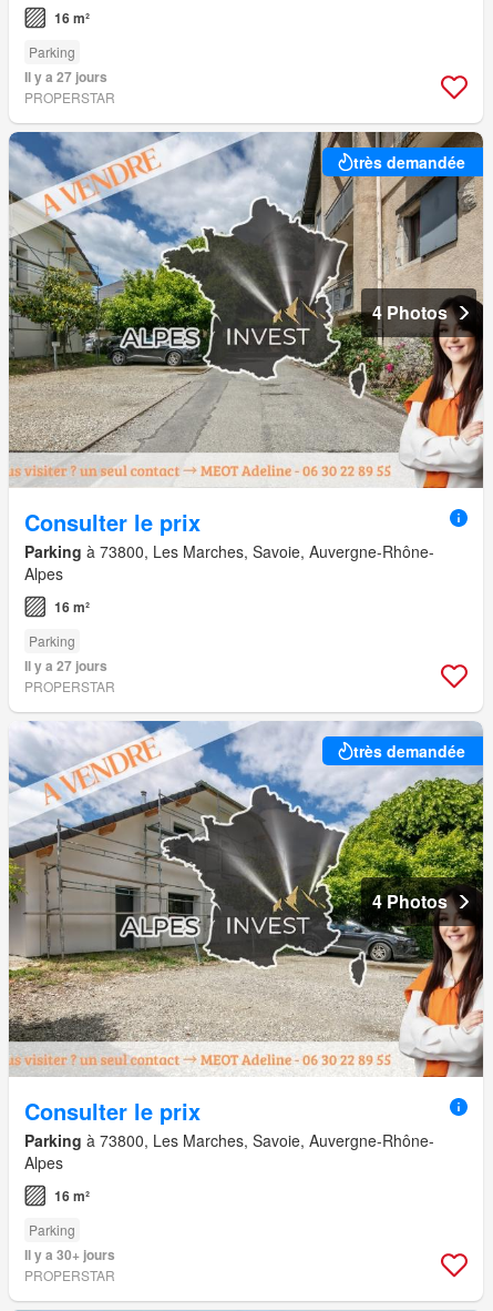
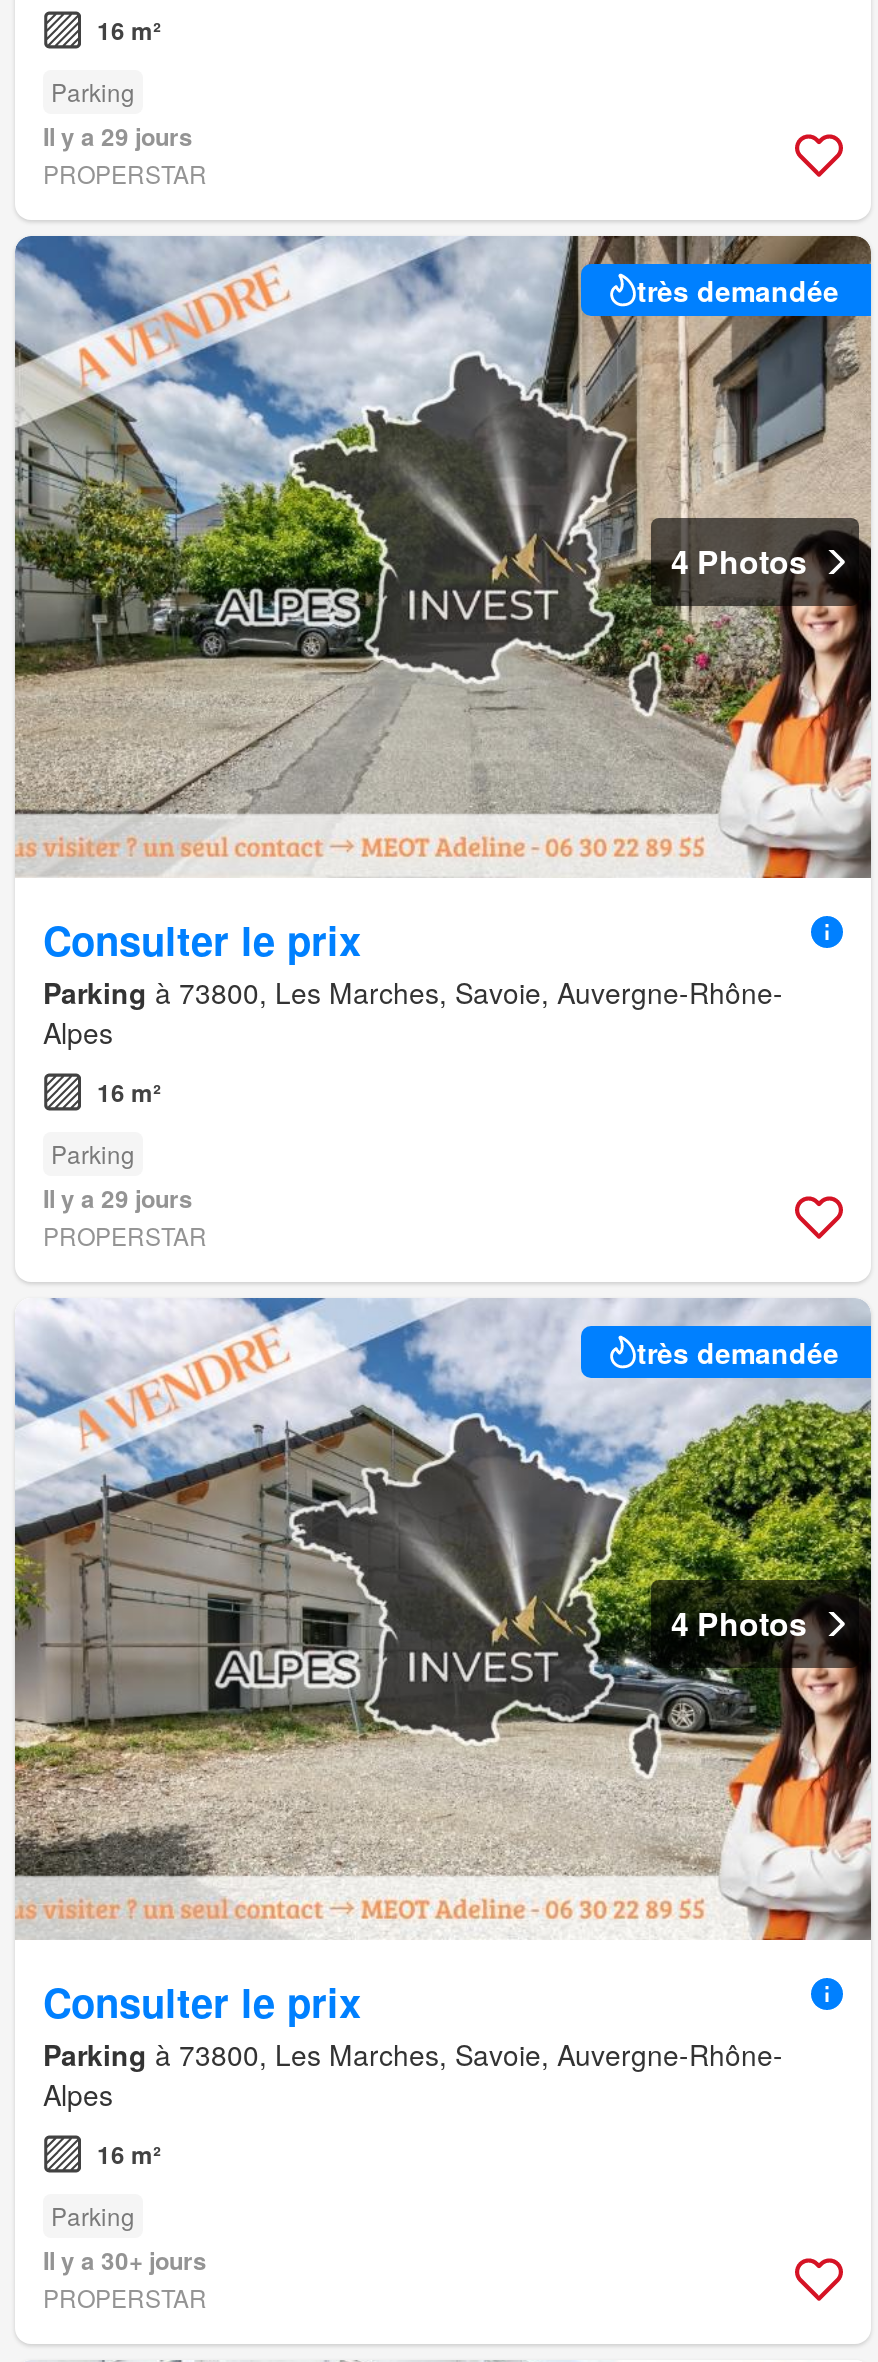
[24,66,107,86] Il y a 27 jours -> [43,118,193,154] Il y a 29 jours
[24,655,107,675] Il y a 27 jours -> [43,1180,193,1216] Il y a 29 jours

